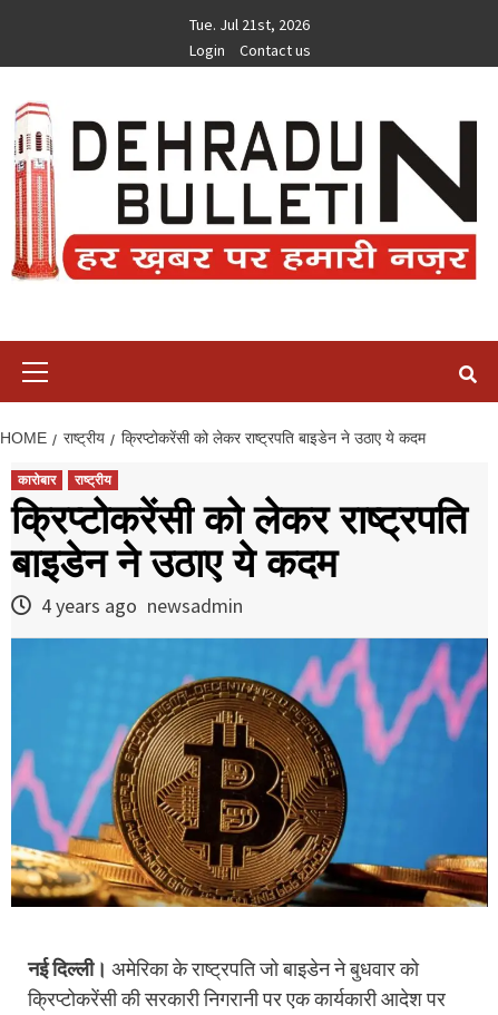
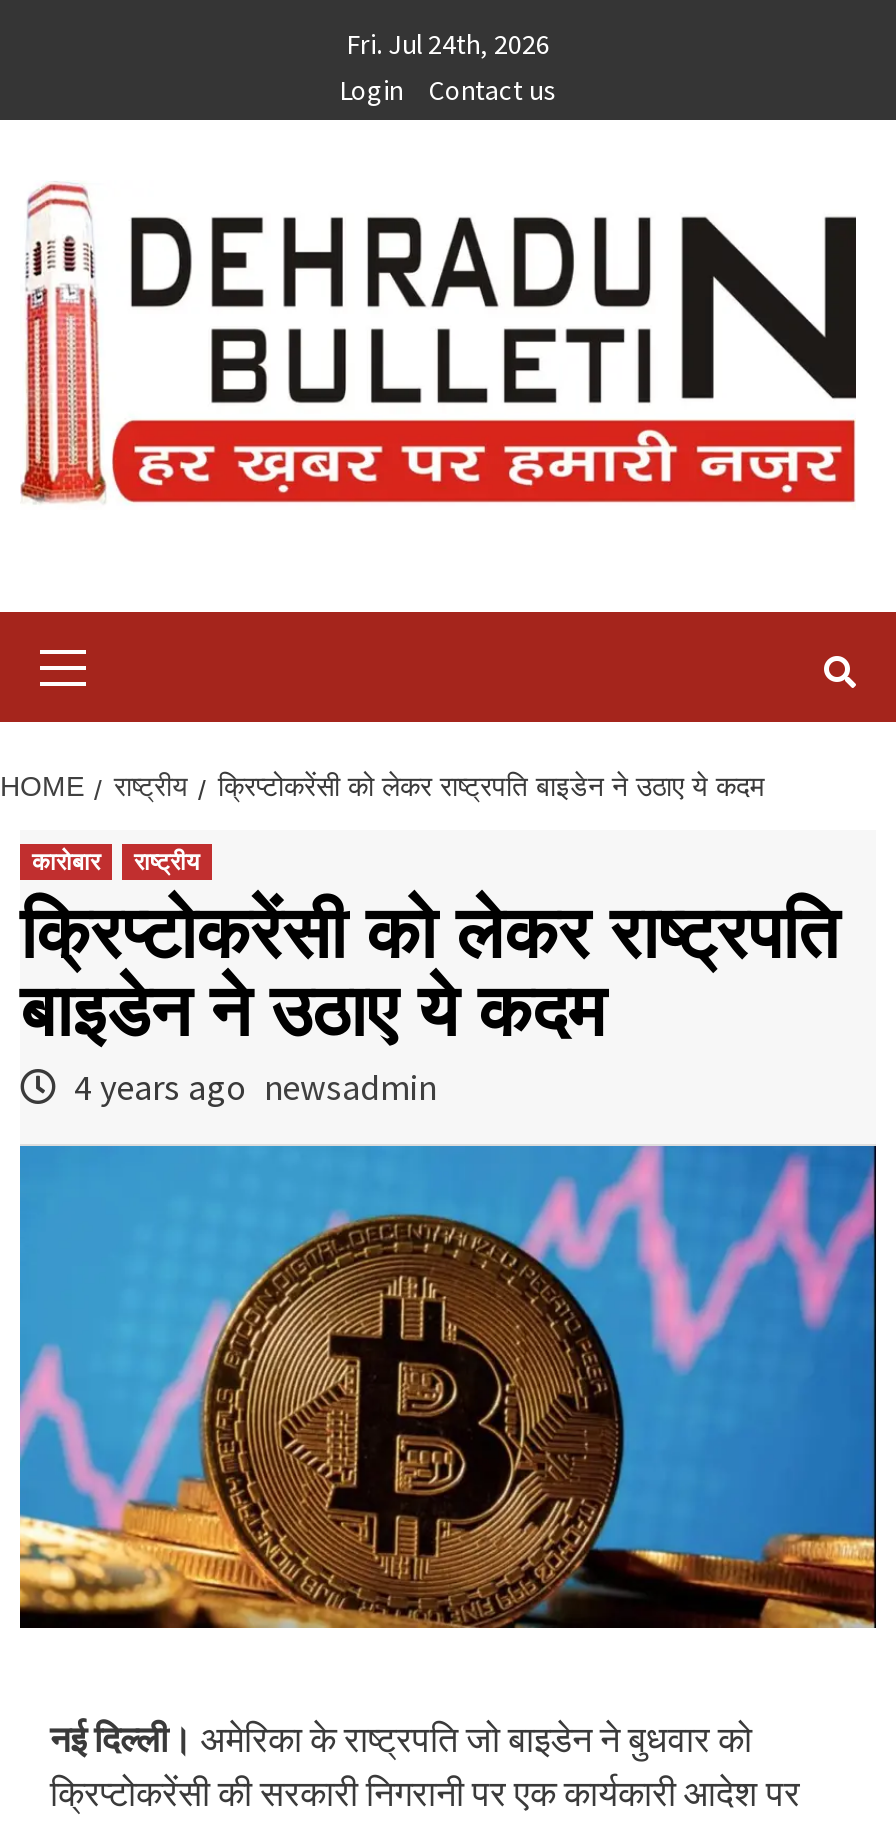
[189,14,310,35] Tue. Jul 21st, 2026 -> [346,26,550,62] Fri. Jul 24th, 2026

